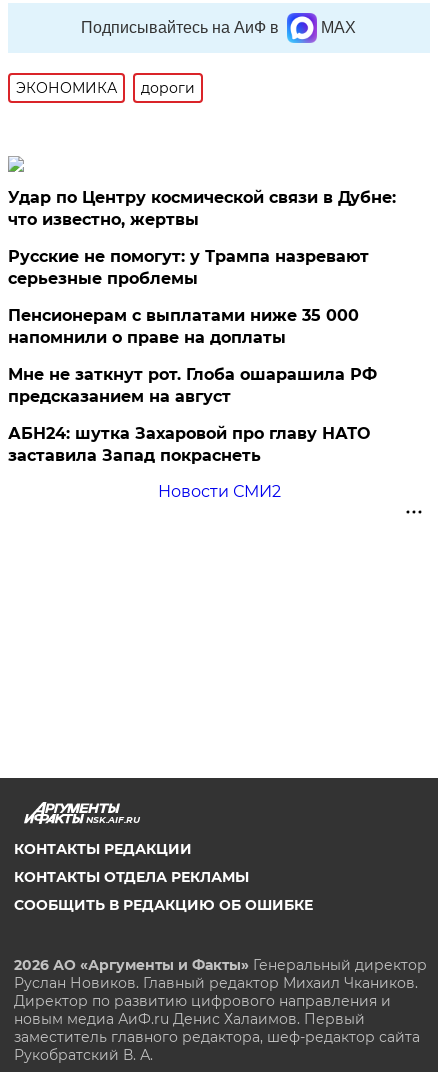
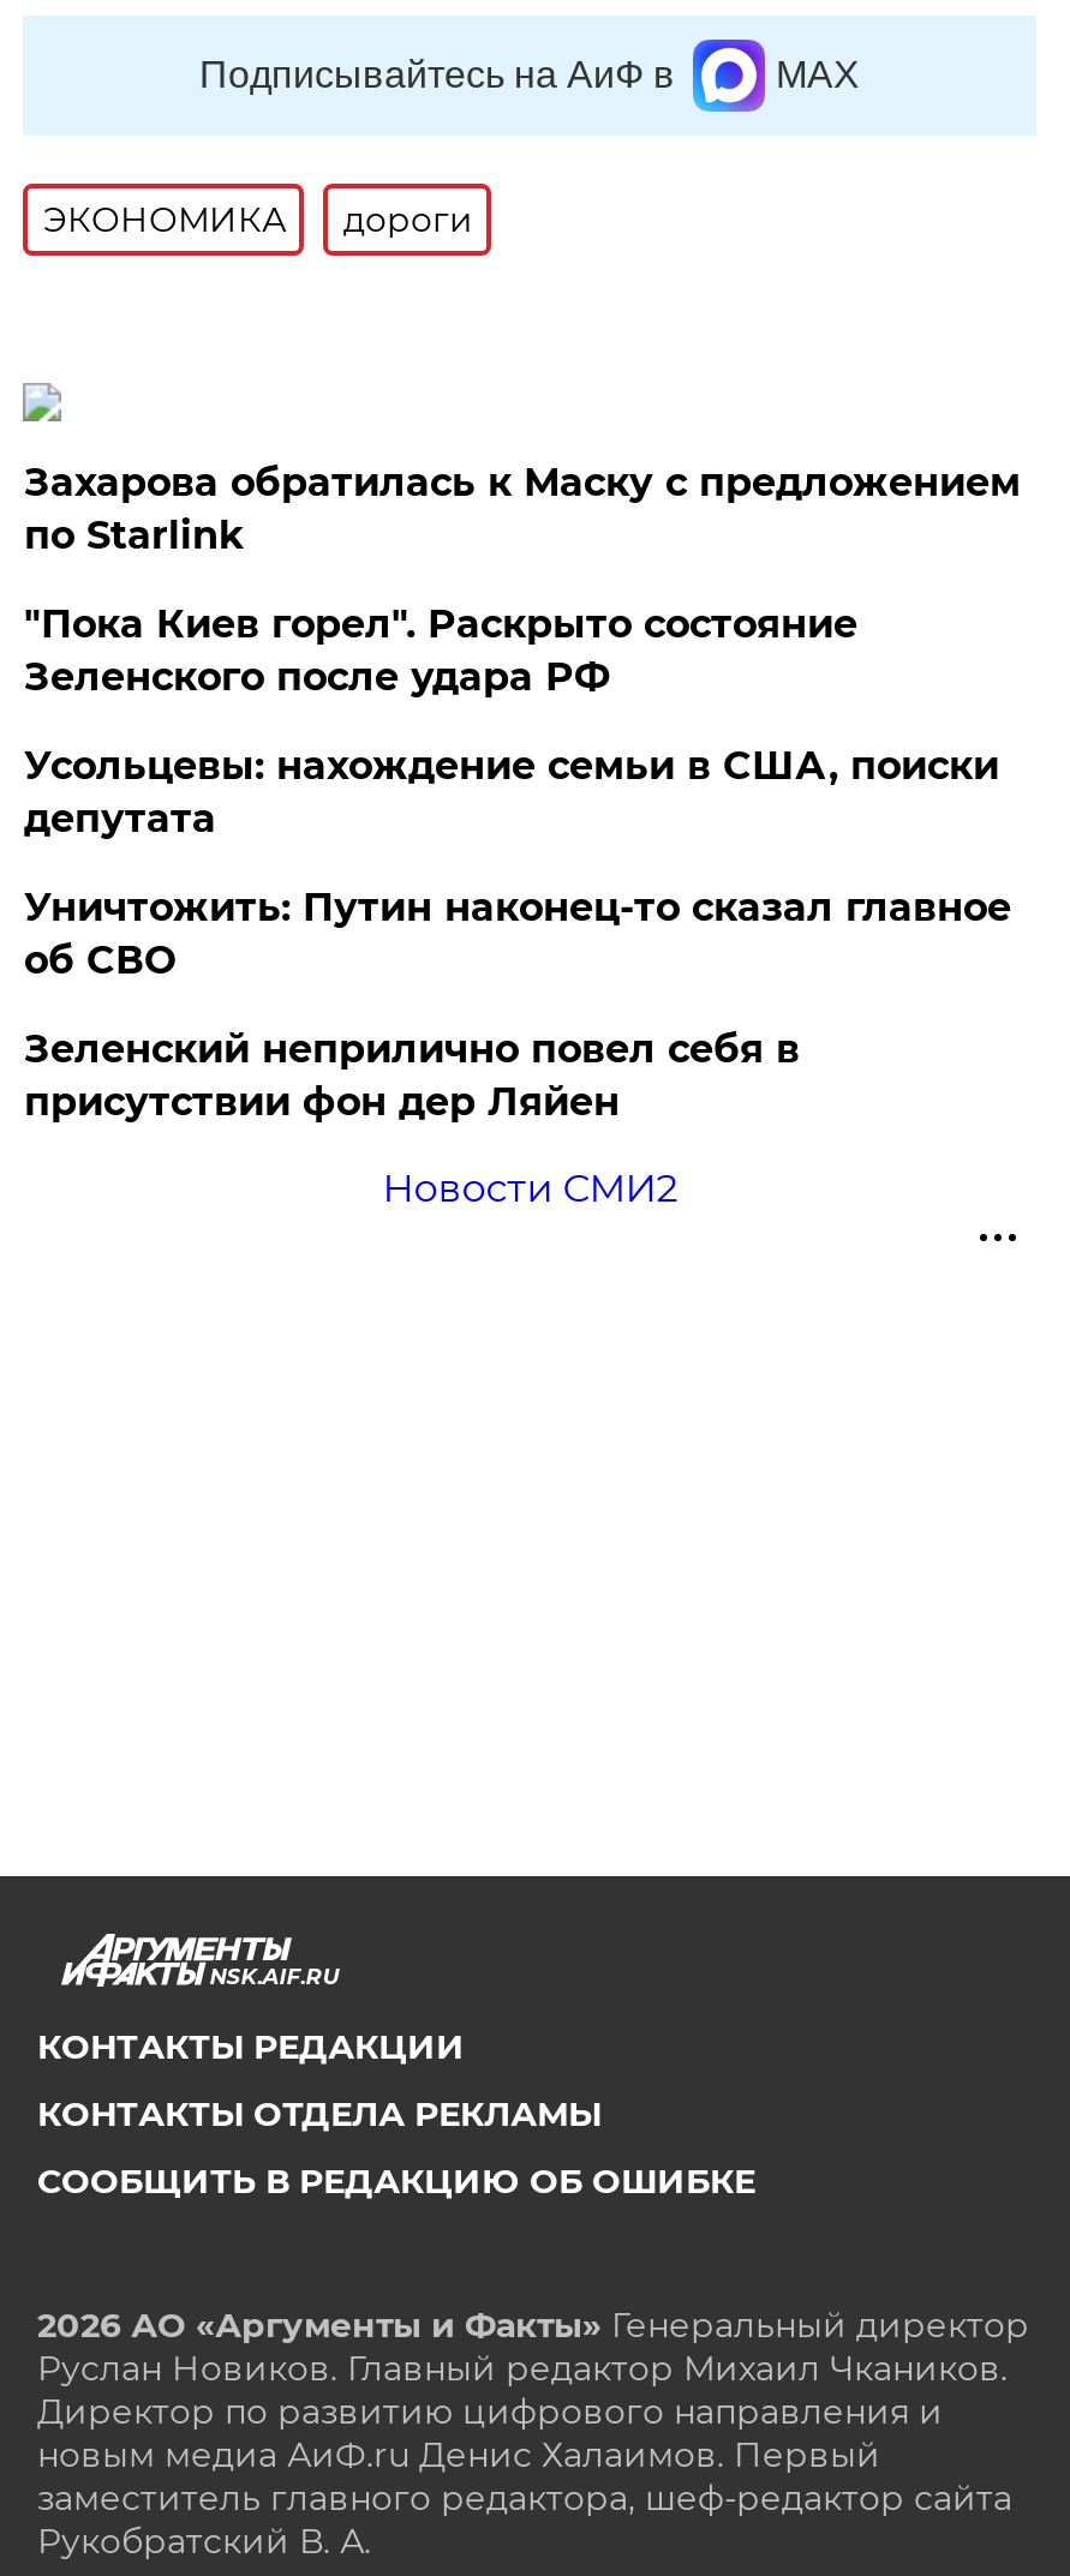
[8,188,396,229] Удар по Центру космической связи в Дубне: | что известно, жертвы -> [24,460,1021,558] Захарова обратилась к Маску с предложением | по Starlink
[8,247,369,288] Русские не помогут: у Трампа назревают | серьезные проблемы -> [24,601,857,700] "Пока Киев горел". Раскрыто состояние | Зеленского после удара РФ
[8,306,359,347] Пенсионерам с выплатами ниже 35 000 | напомнили о праве на доплаты -> [24,743,999,841] Усольцевы: нахождение семьи в США, поиски | депутата
[8,365,377,406] Мне не заткнут рот. Глоба ошарашила РФ | предсказанием на август -> [24,885,1011,983] Уничтожить: Путин наконец-то сказал главное | об СВО
[8,424,370,465] АБН24: шутка Захаровой про главу НАТО | заставила Запад покраснеть -> [24,1026,800,1125] Зеленский неприлично повел cебя в | присутствии фон дер Ляйен

